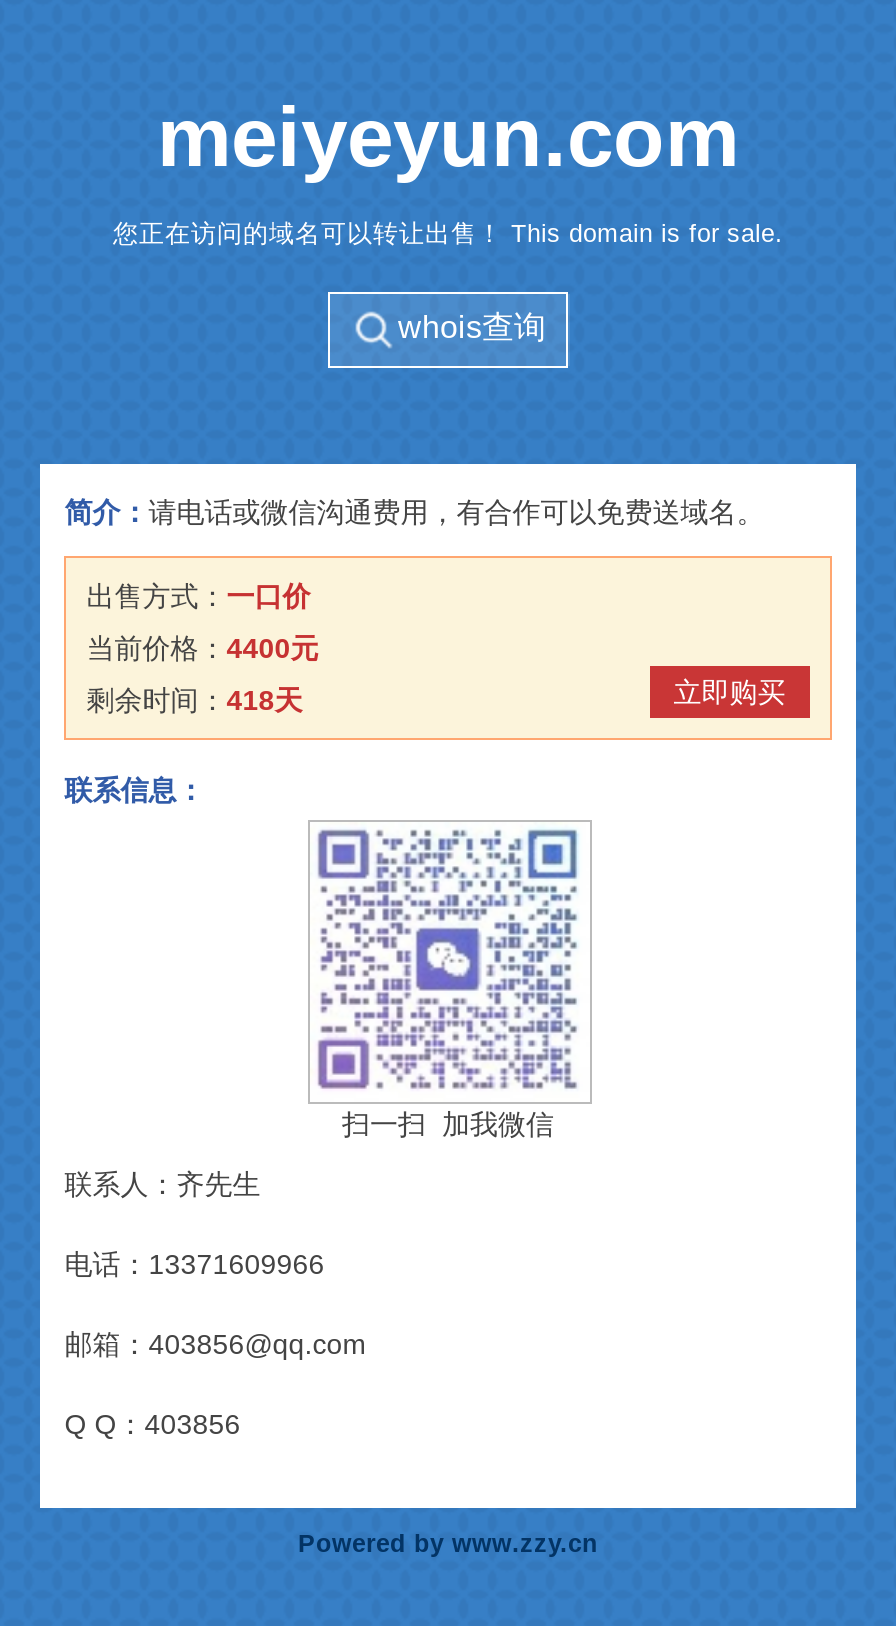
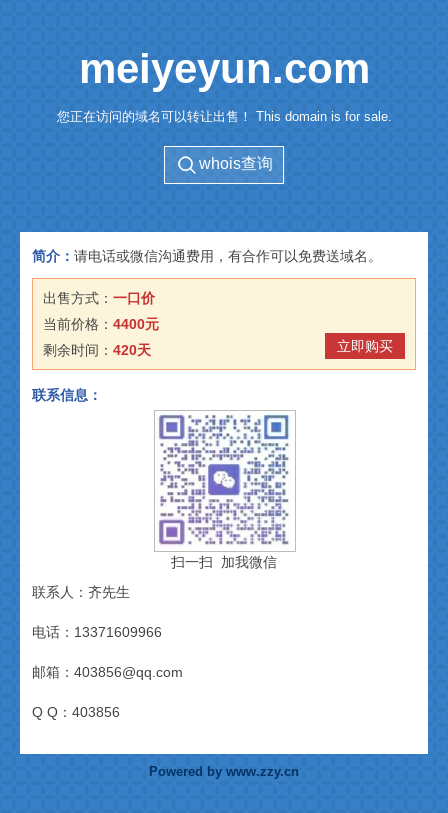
[86,684,302,716] 剩余时间：418天 -> [43,342,151,358] 剩余时间：420天

